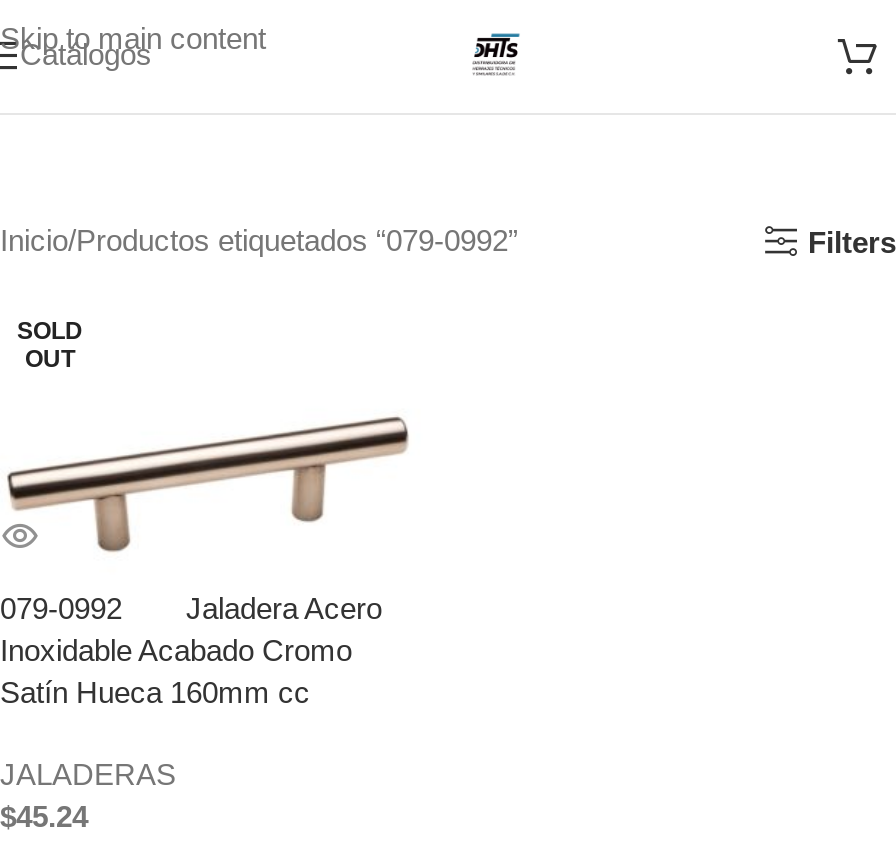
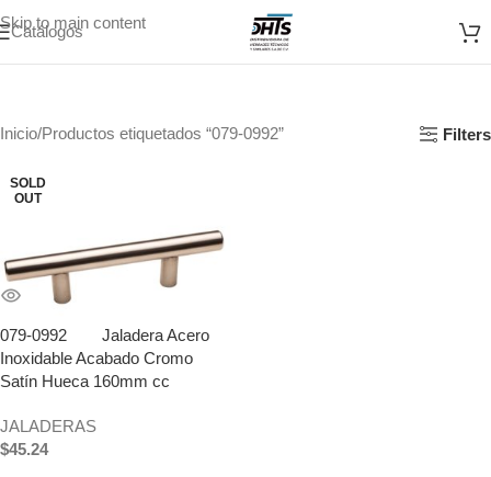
[458,21,534,89] [image] -> [249,12,294,52] [image]

